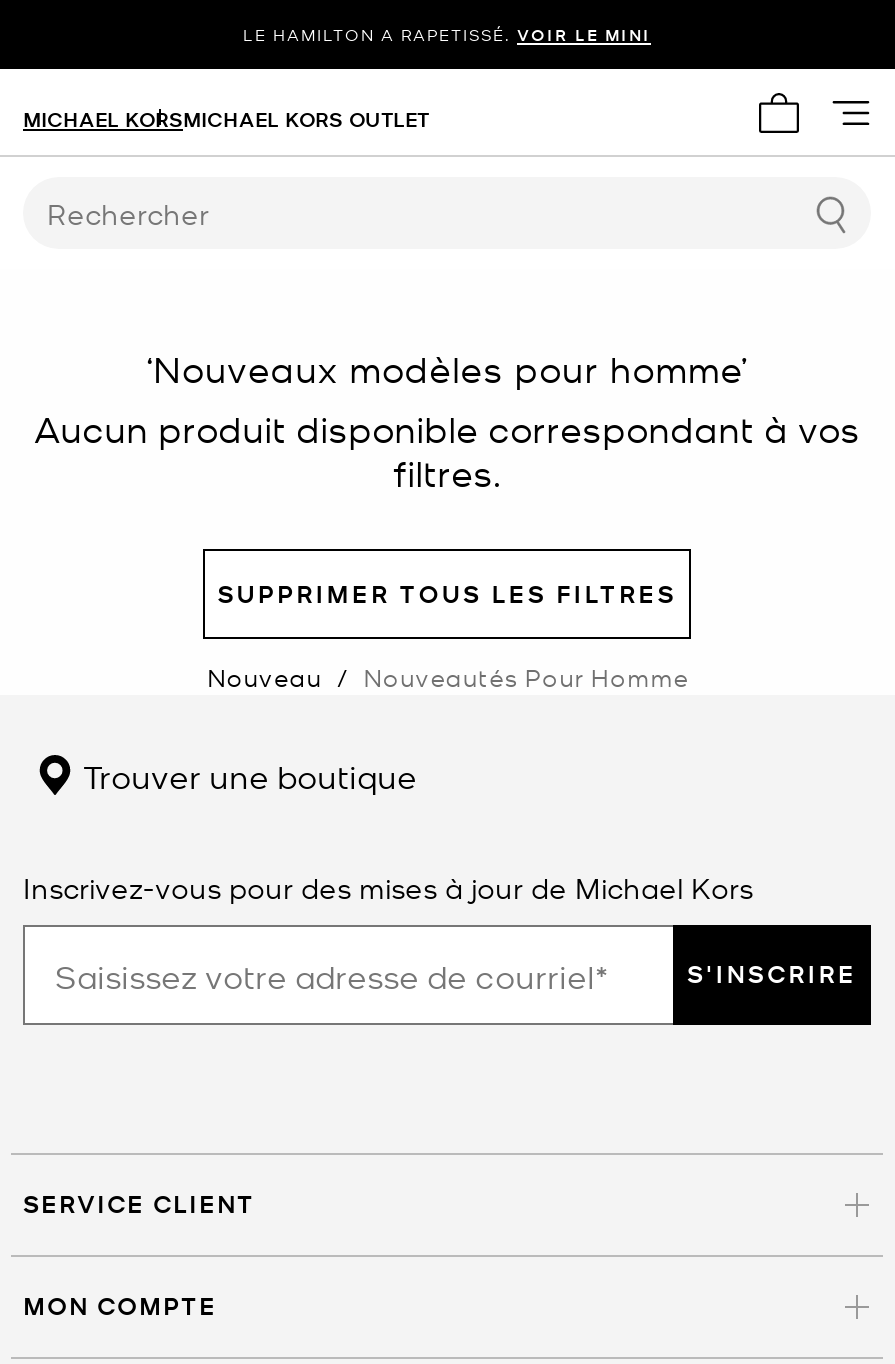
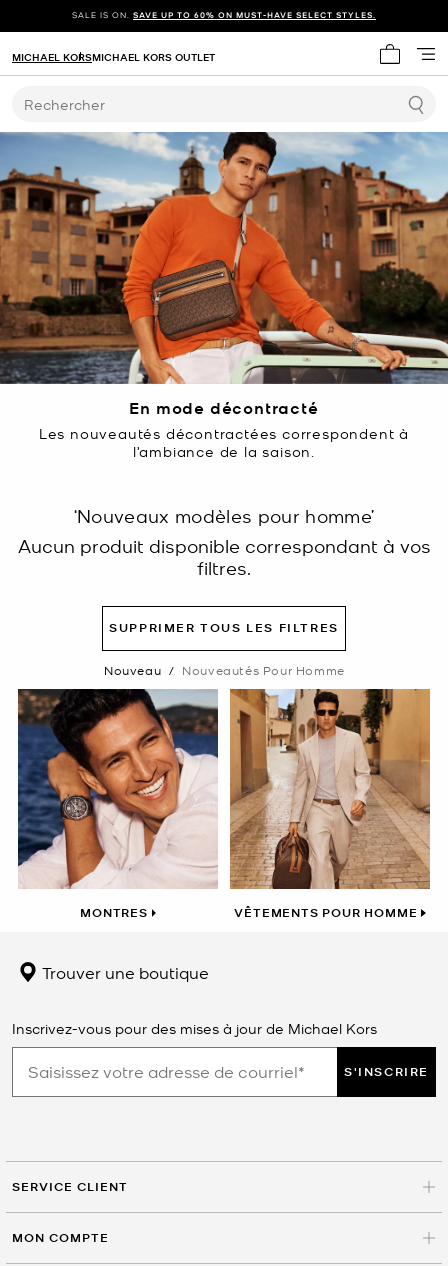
[243,23,651,45] LE HAMILTON A RAPETISSÉ. VOIR LE MINI -> [72,9,376,20] SALE IS ON. SAVE UP TO 60% ON MUST-HAVE SELECT STYLES.
none -> [3,131,445,460] [image] | En mode décontracté | Les nouveautés décontractées correspondent à | l’ambiance de la saison.
none -> [17,688,417,921] [image] | MONTRES | VÊTEMENTS POUR HOMME
none -> [229,688,431,890] [image]

